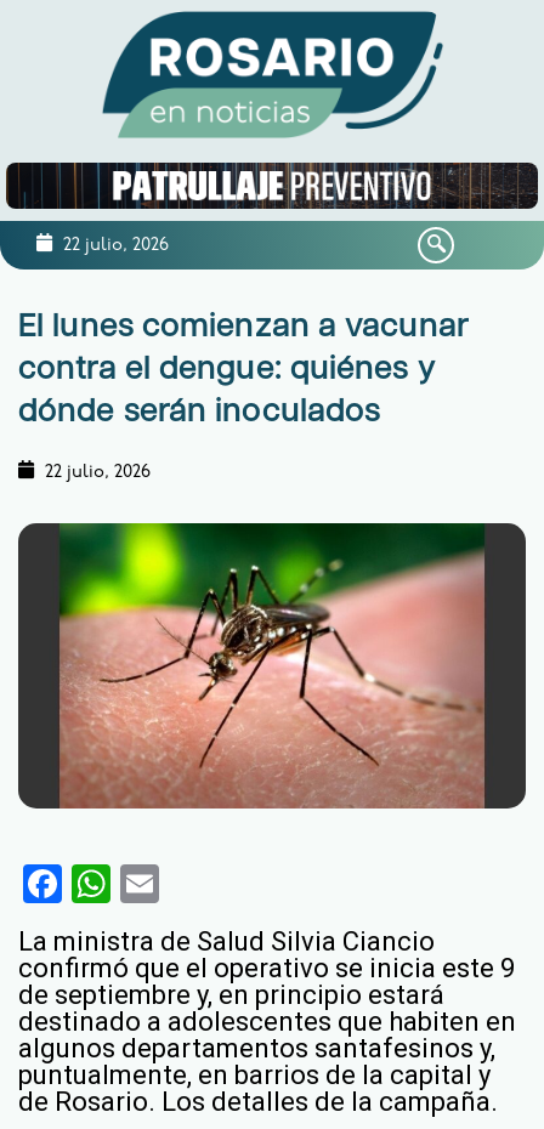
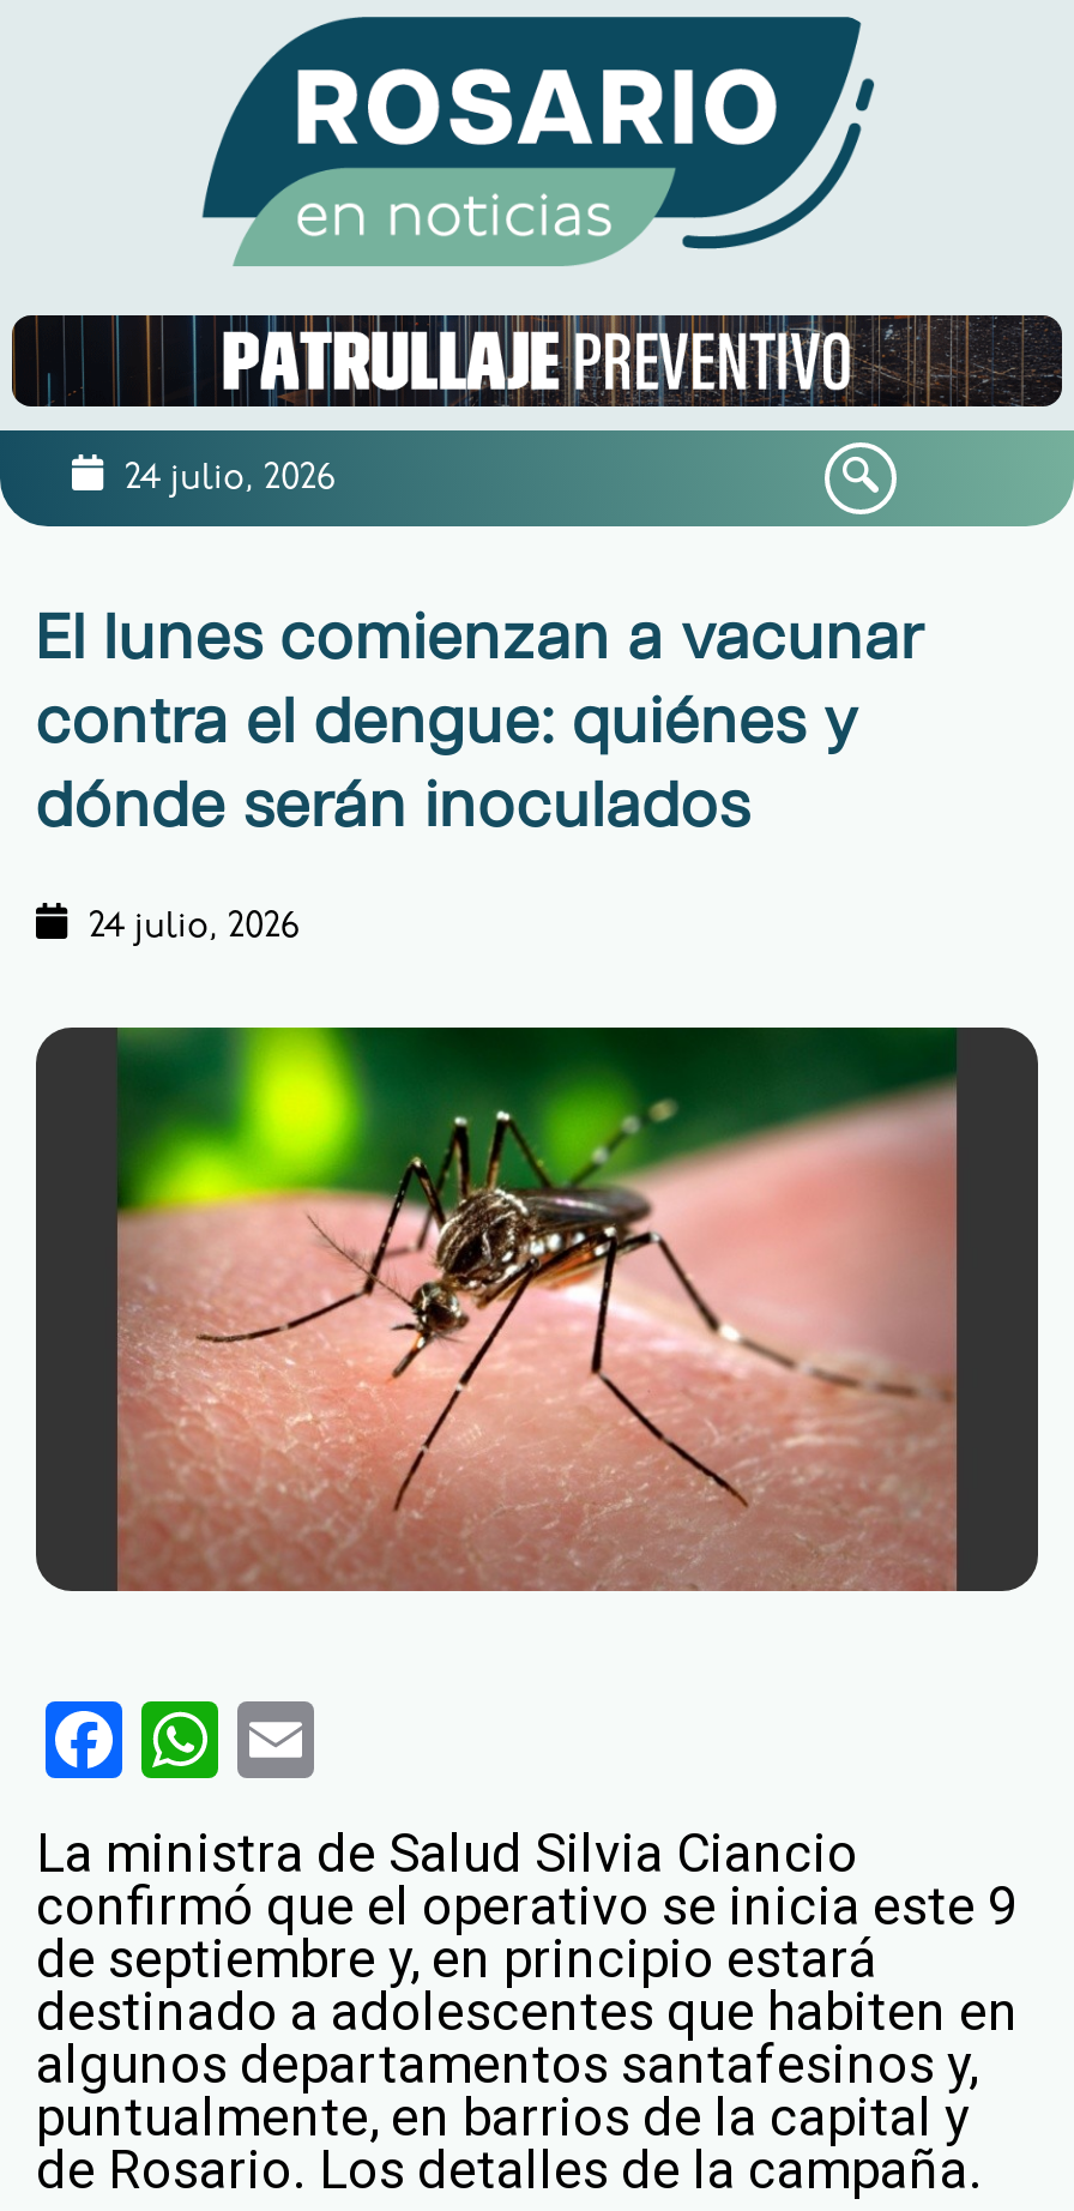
[58,237,169,255] 22 julio, 2026 -> [115,462,336,498] 24 julio, 2026
[40,464,151,482] 22 julio, 2026 -> [79,910,300,946] 24 julio, 2026

